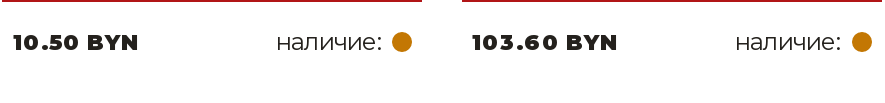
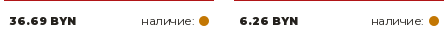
[13,27,139,55] 10.50 BYN -> [9,14,76,28] 36.69 BYN
[472,27,618,55] 103.60 BYN -> [239,14,298,28] 6.26 BYN

